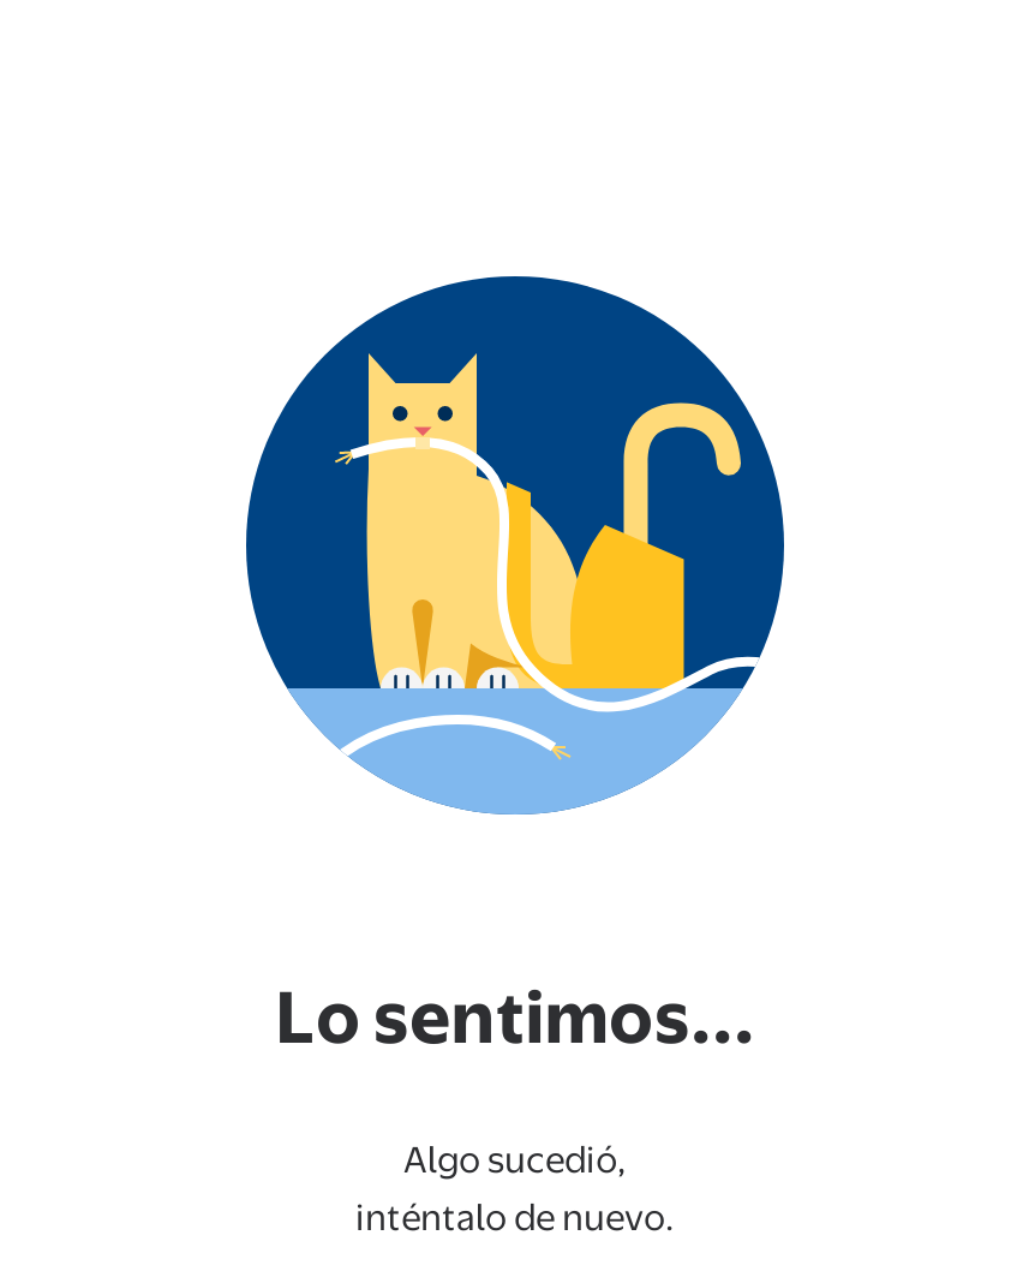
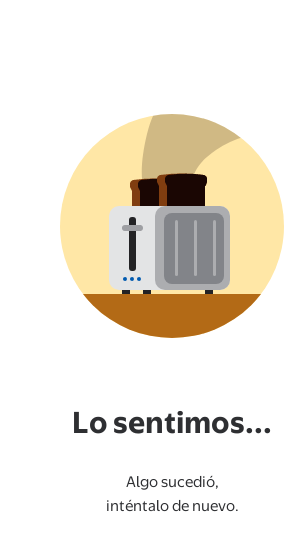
[244,274,786,817] [image] -> [60,113,284,339] [image]

